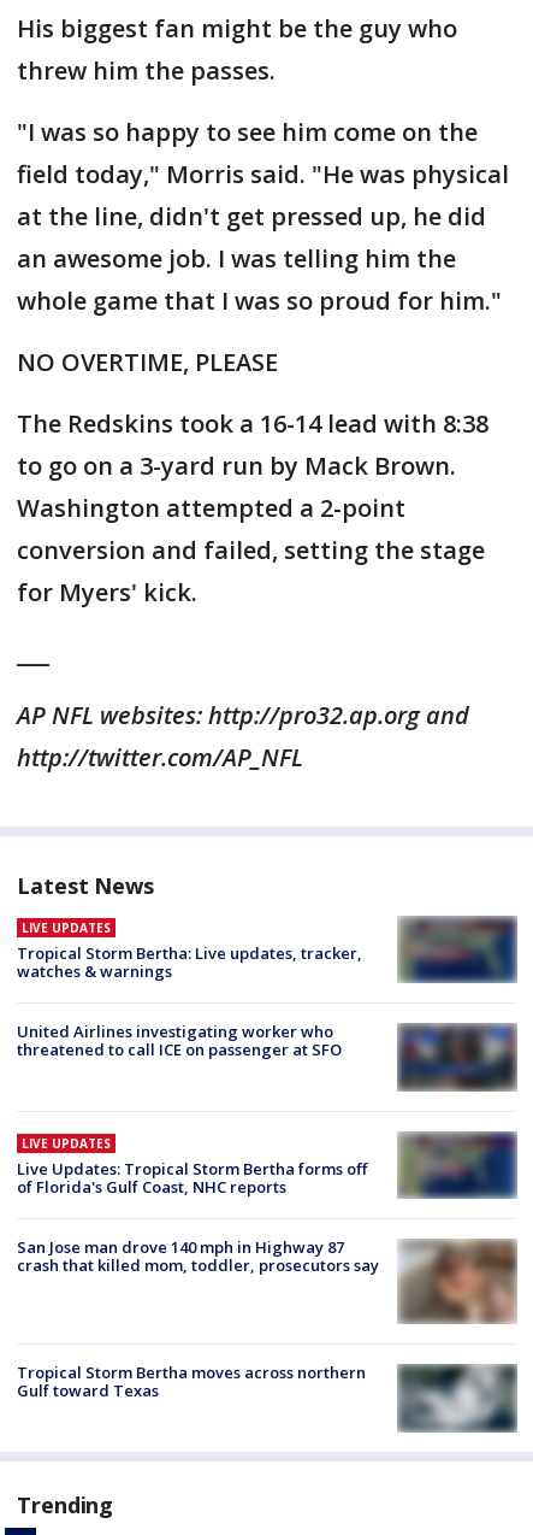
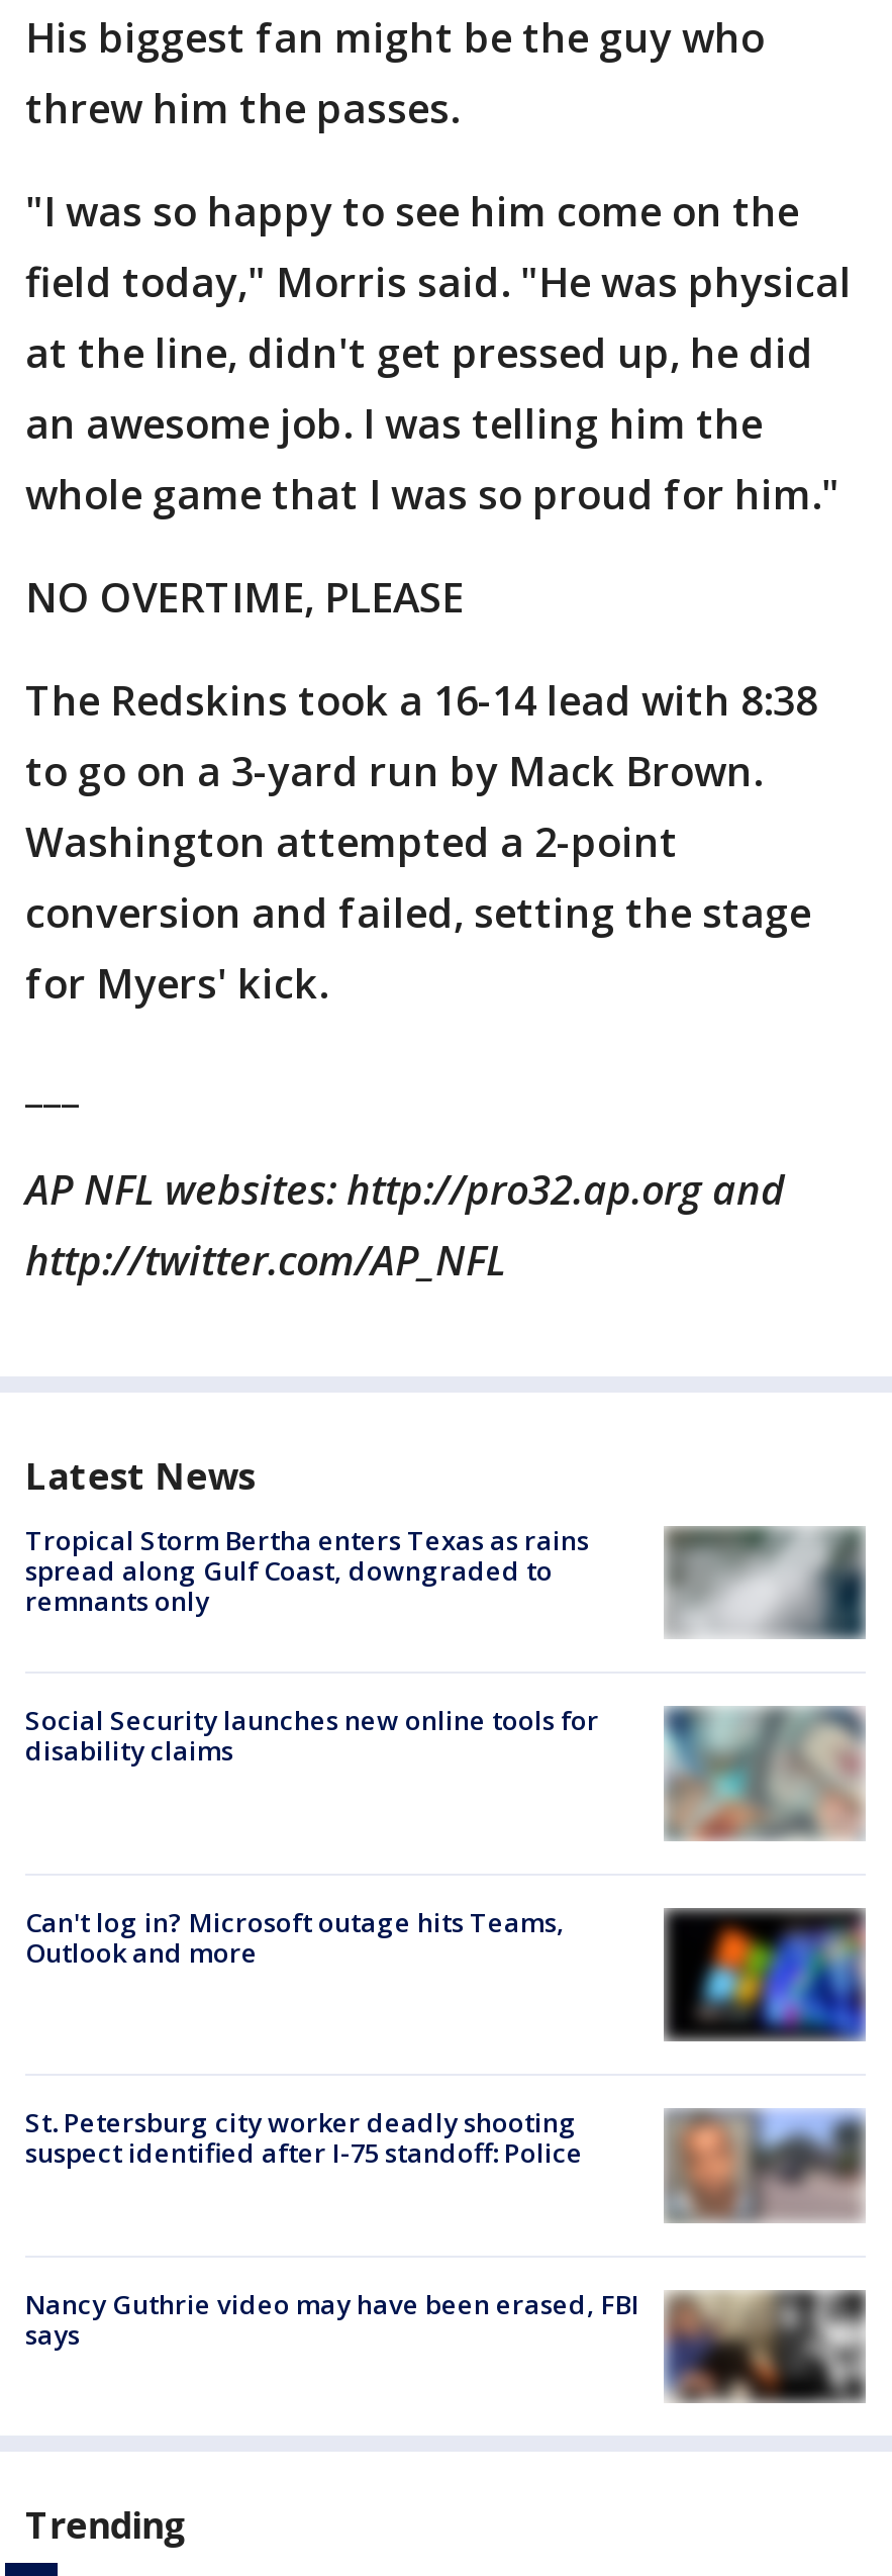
[17,917,516,983] [image] | LIVE UPDATES | Tropical Storm Bertha: Live updates, tracker, | watches & warnings -> [25,1522,866,1639] [image] | Tropical Storm Bertha enters Texas as rains | spread along Gulf Coast, downgraded to | remnants only
[17,1021,342,1061] United Airlines investigating worker who | threatened to call ICE on passenger at SFO -> [25,1703,599,1770] Social Security launches new online tools for | disability claims
[397,1023,517,1098] [image] -> [664,1706,866,1843] [image]
[17,1135,367,1197] LIVE UPDATES | Live Updates: Tropical Storm Bertha forms off | of Florida's Gulf Coast, NHC reports -> [25,1903,565,1970] Can't log in? Microsoft outage hits Teams, | Outlook and more
[397,1130,519,1217] [image] -> [662,1898,868,2043] [image]
[17,1236,379,1276] San Jose man drove 140 mph in Highway 87 | crash that killed mom, toddler, prosecutors say -> [25,2105,583,2171] St. Petersburg city worker deadly shooting | suspect identified after I-75 standoff: Police
[397,1237,519,1322] [image] -> [666,2078,866,2215] [image]
[17,1362,516,1433] [image] | Tropical Storm Bertha moves across northern | Gulf toward Texas -> [25,2285,862,2405] [image] | Nancy Guthrie video may have been erased, FBI | says

